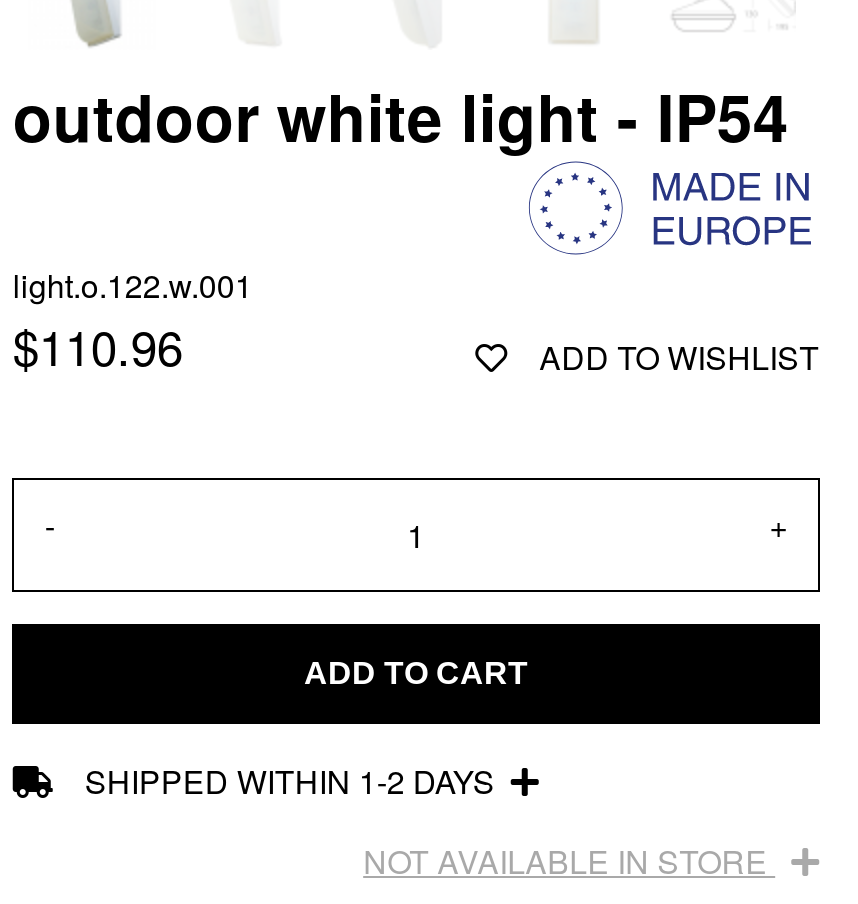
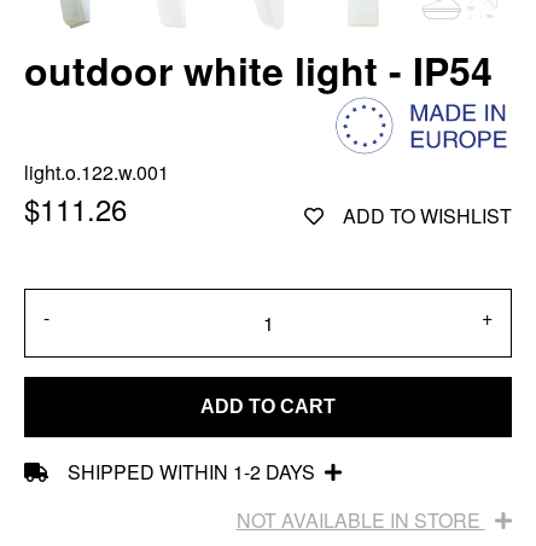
[13,310,183,380] $110.96 -> [25,187,127,230] $111.26

